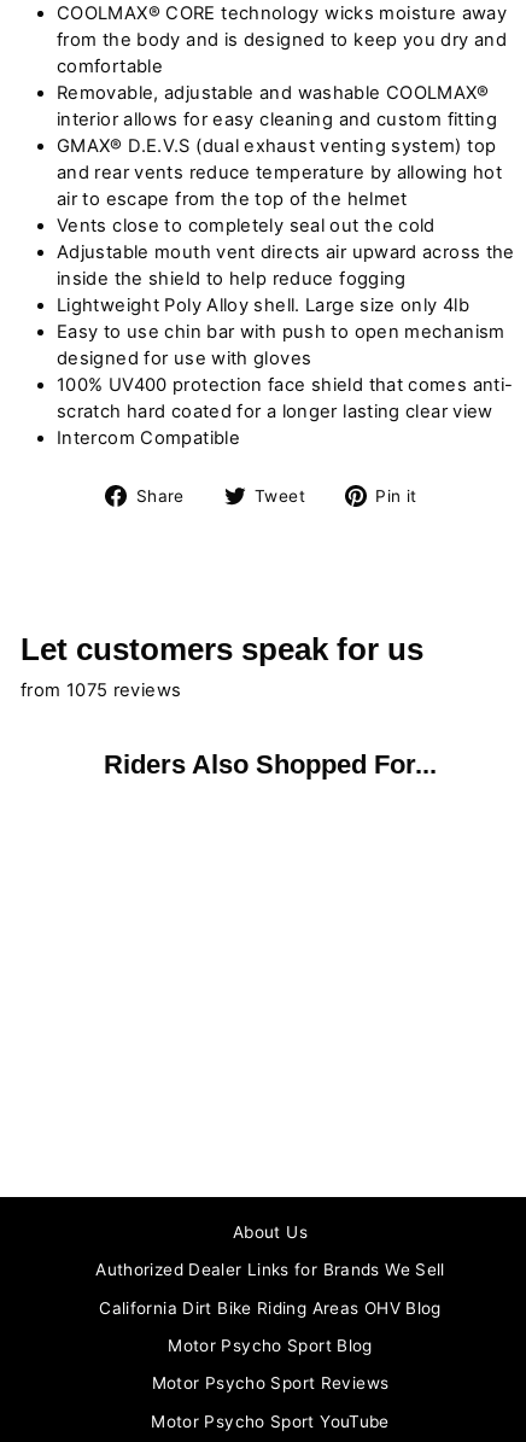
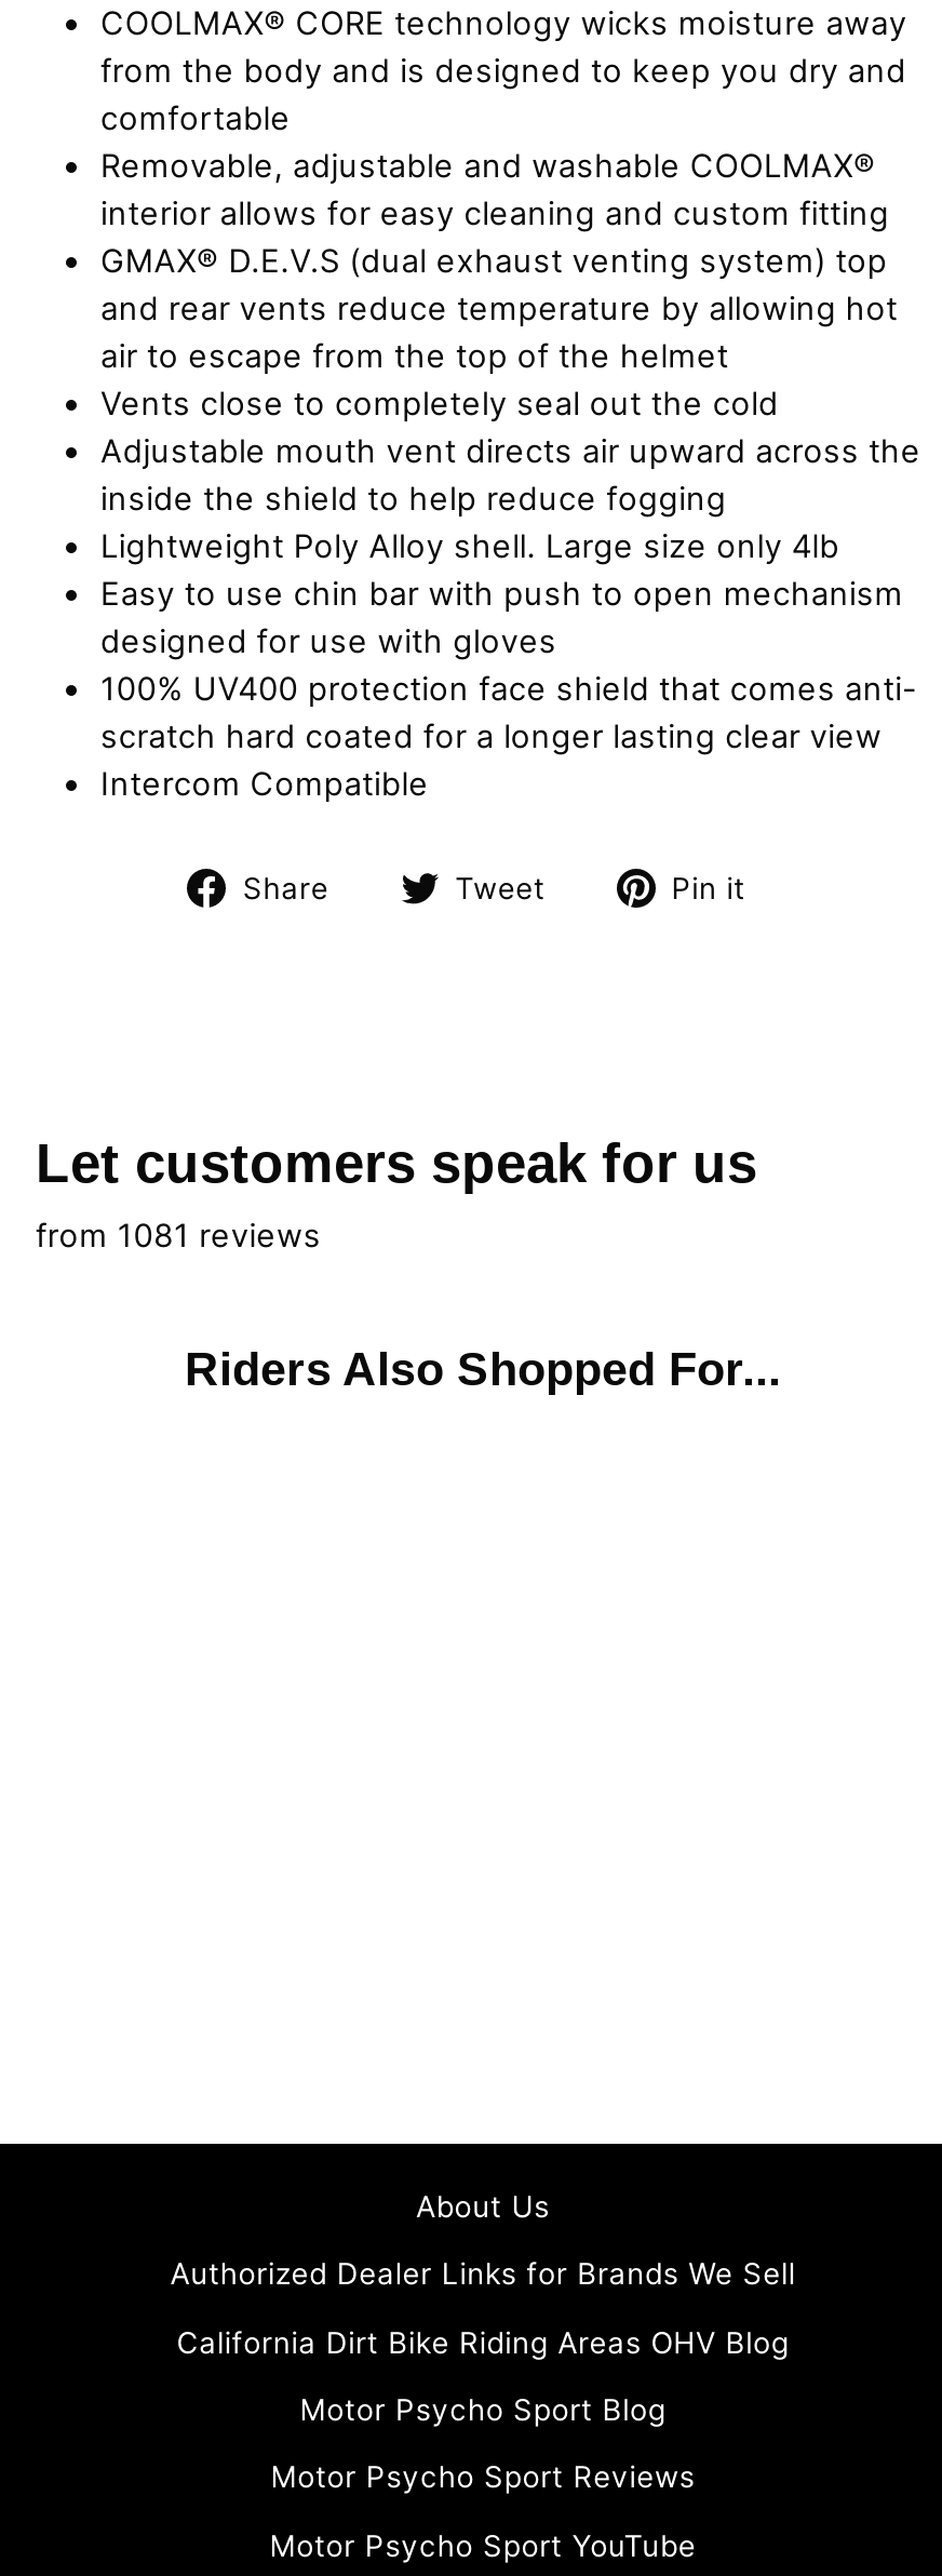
[21,680,181,701] from 1075 reviews -> [36,1217,321,1256] from 1081 reviews

